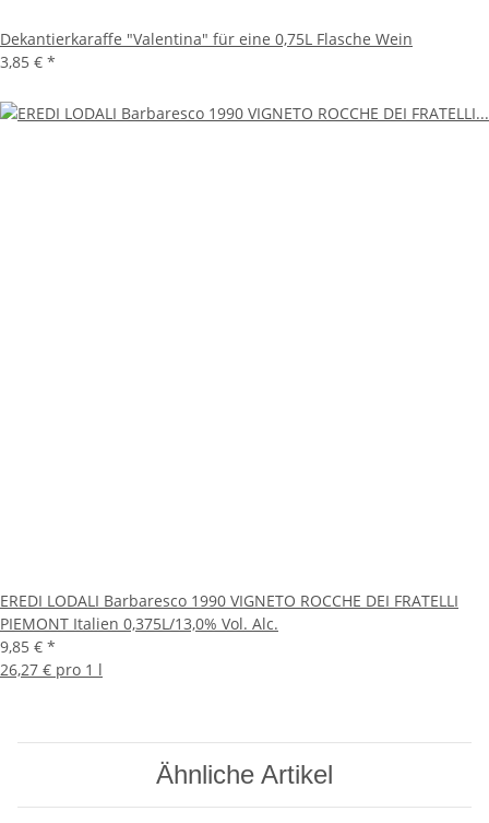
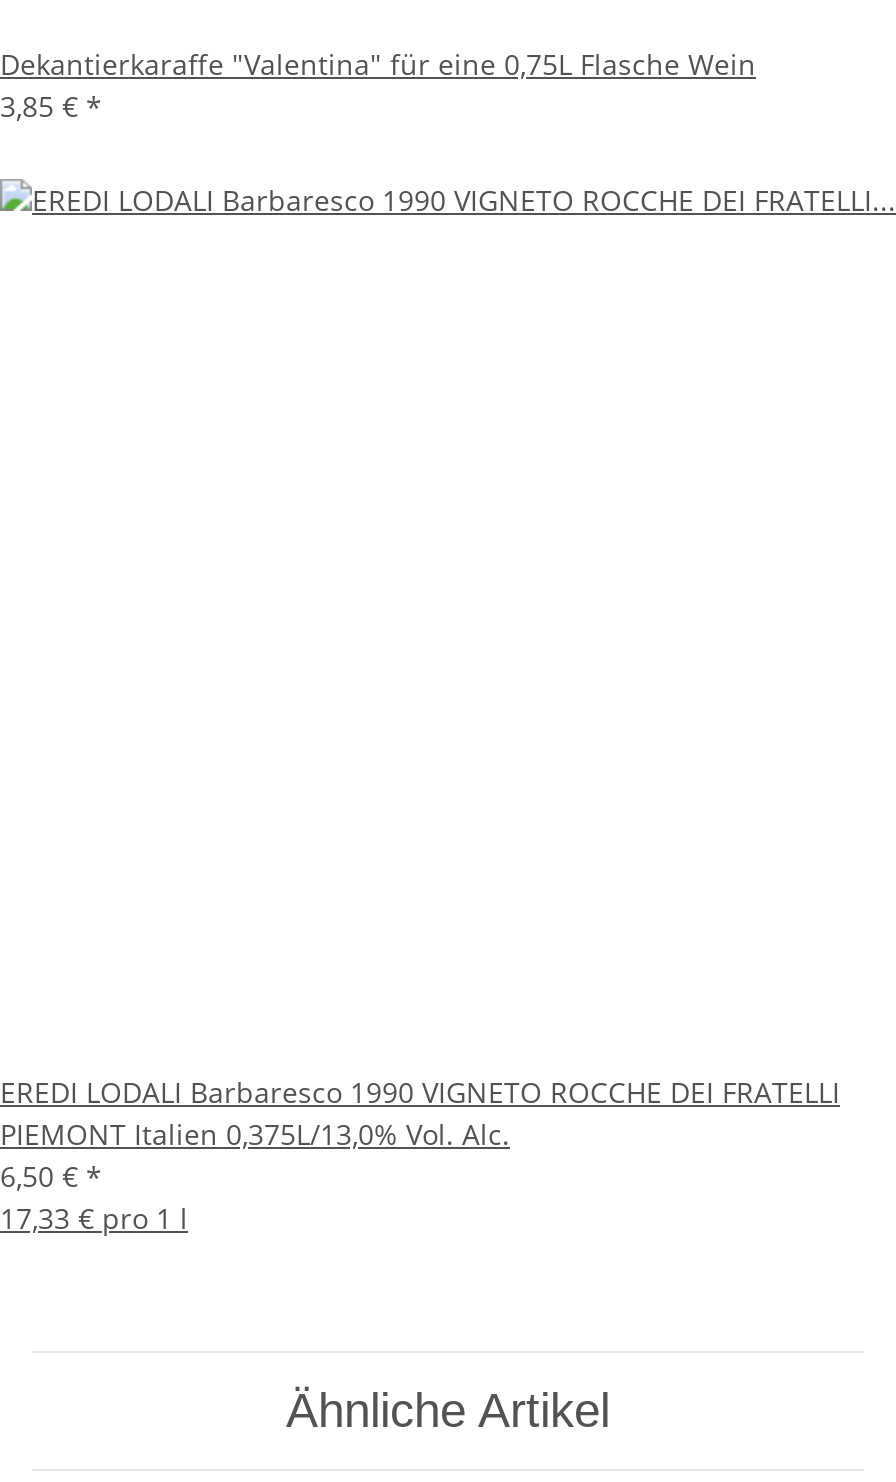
[0,636,56,657] 9,85 €* -> [0,1157,102,1195] 6,50 €*
[0,659,103,680] 26,27 € pro 1 l -> [0,1199,188,1237] 17,33 € pro 1 l

